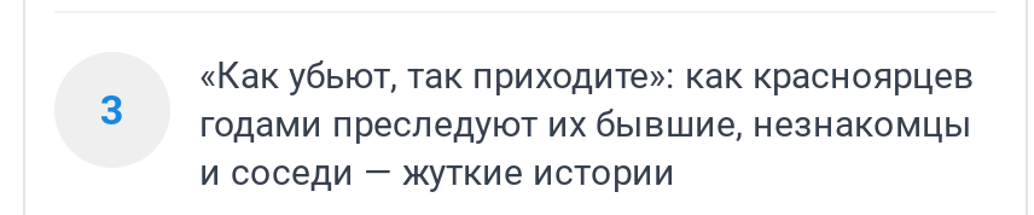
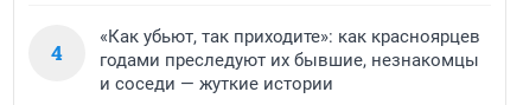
[100,81,972,147] 3 годами преследуют их бывшие, незнакомцы -> [50,39,479,71] 4 годами преследуют их бывшие, незнакомцы

